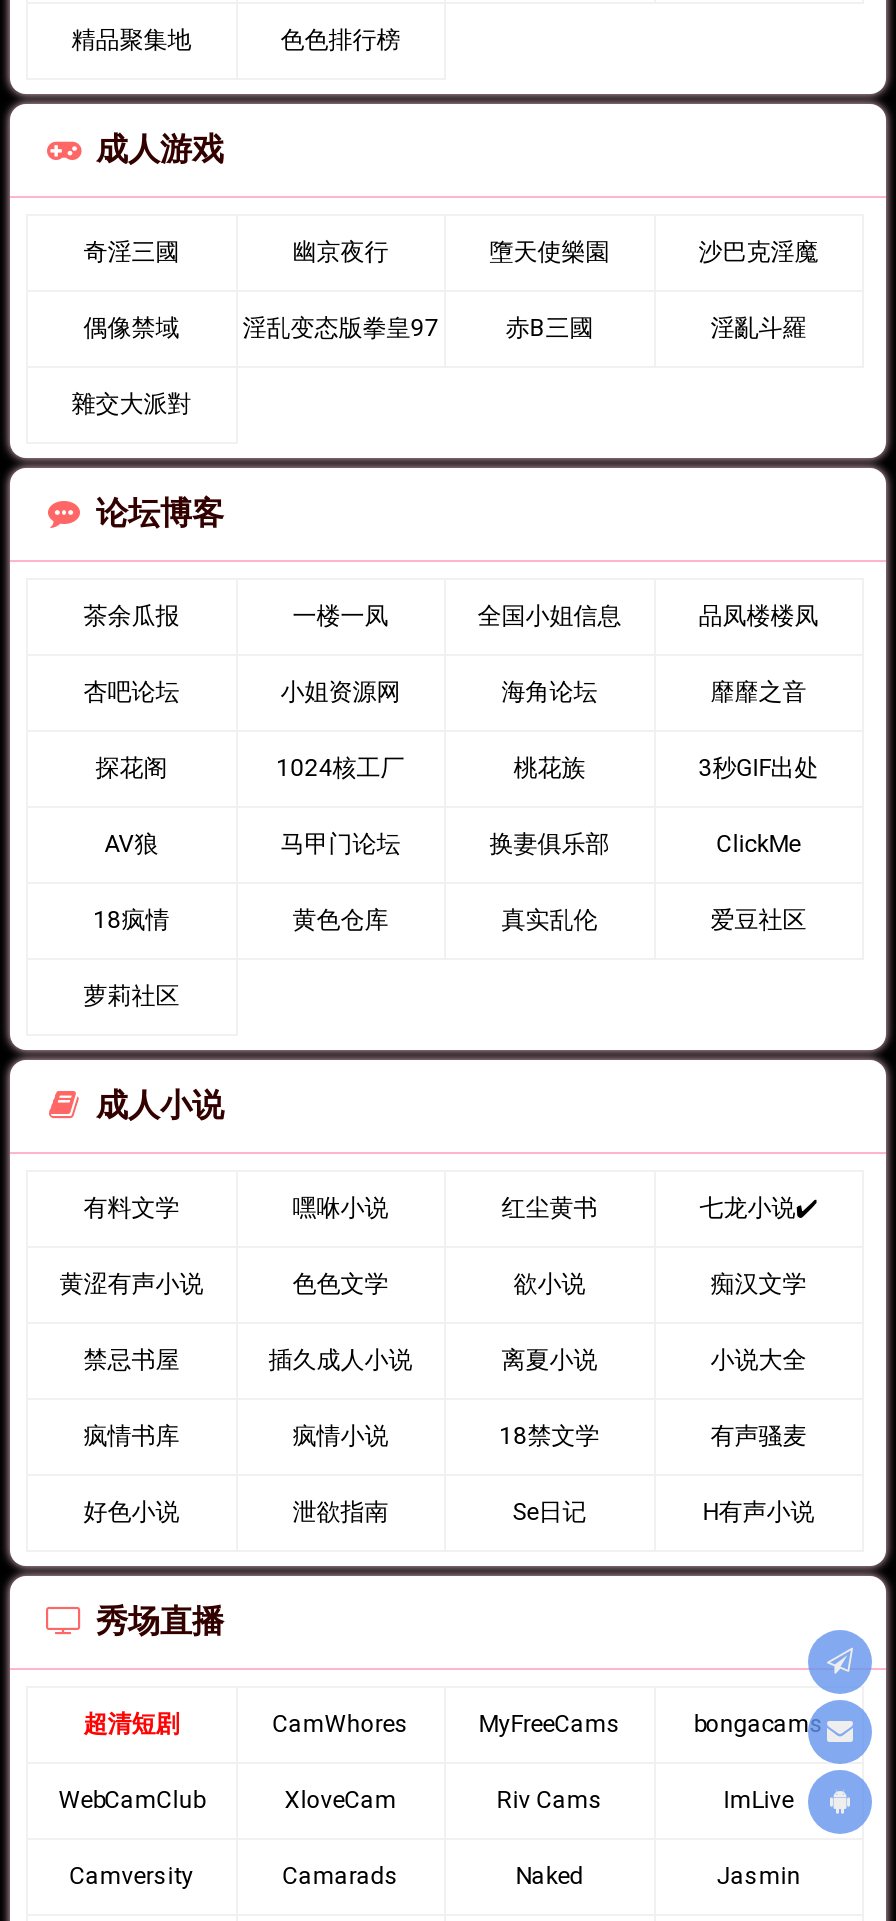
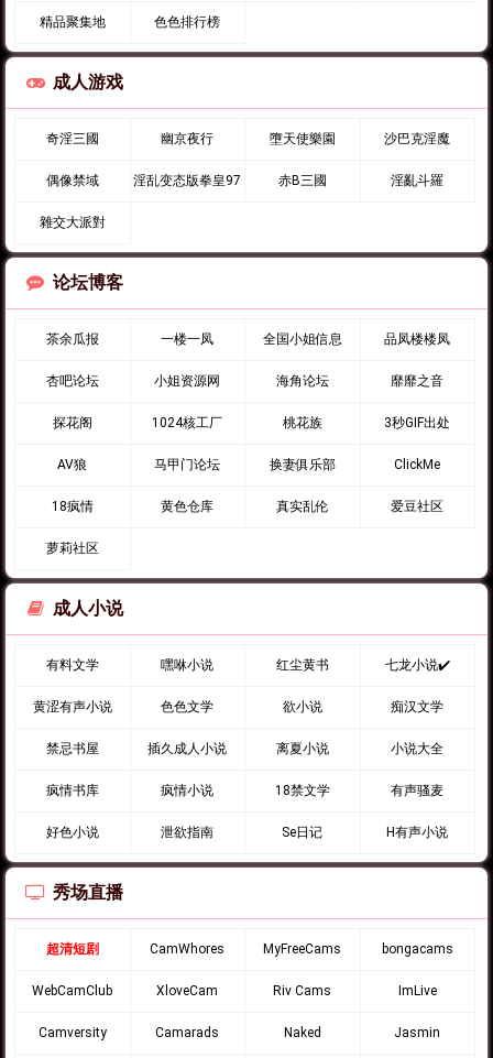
[806,1628,874,1836] [image] -> none

